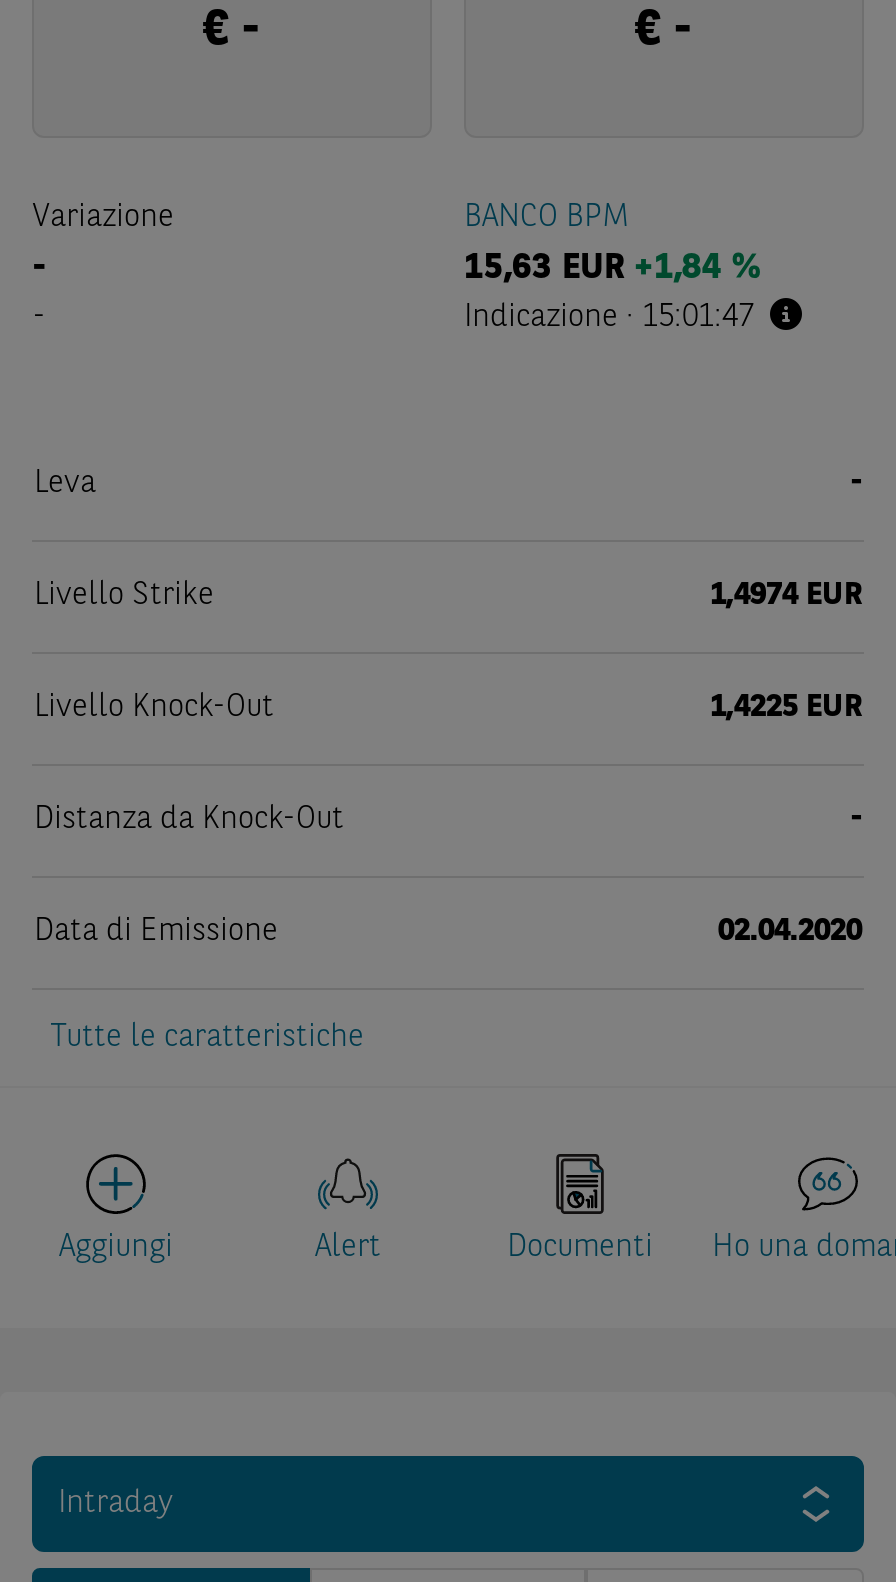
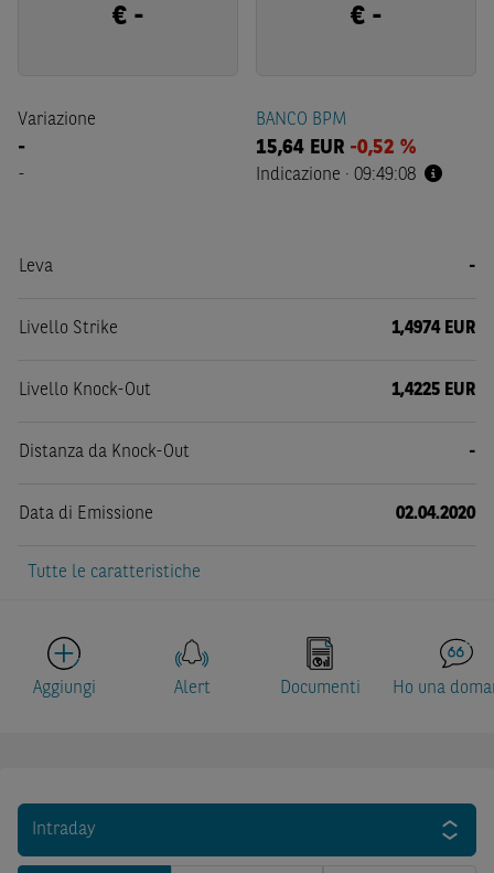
[464,250,760,286] 15,63 EUR +1,84 % -> [256,138,416,158] 15,64 EUR -0,52 %
[464,302,754,334] Indicazione · 15:01:47 -> [256,167,416,184] Indicazione · 09:49:08

